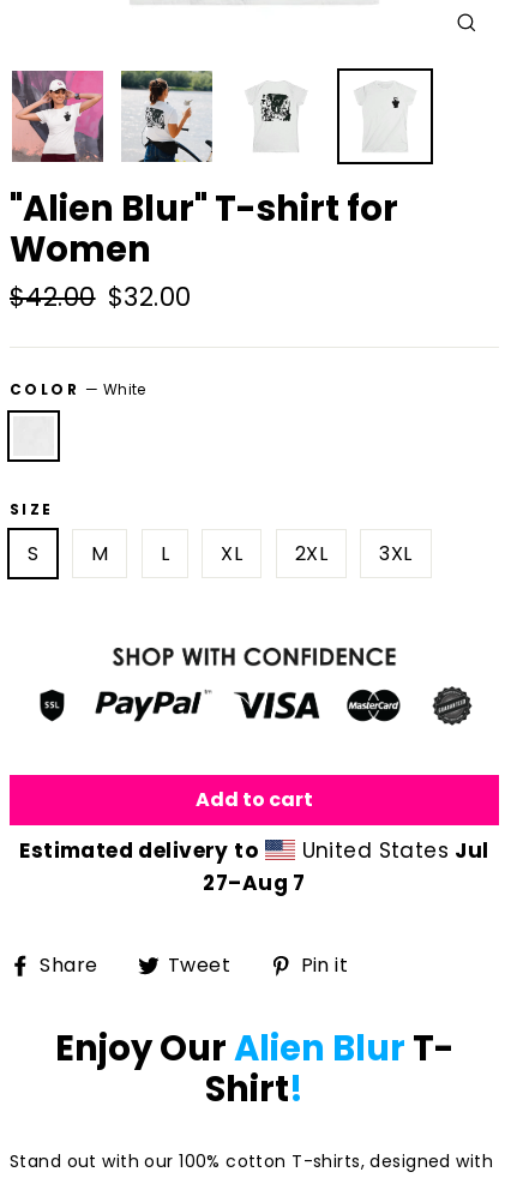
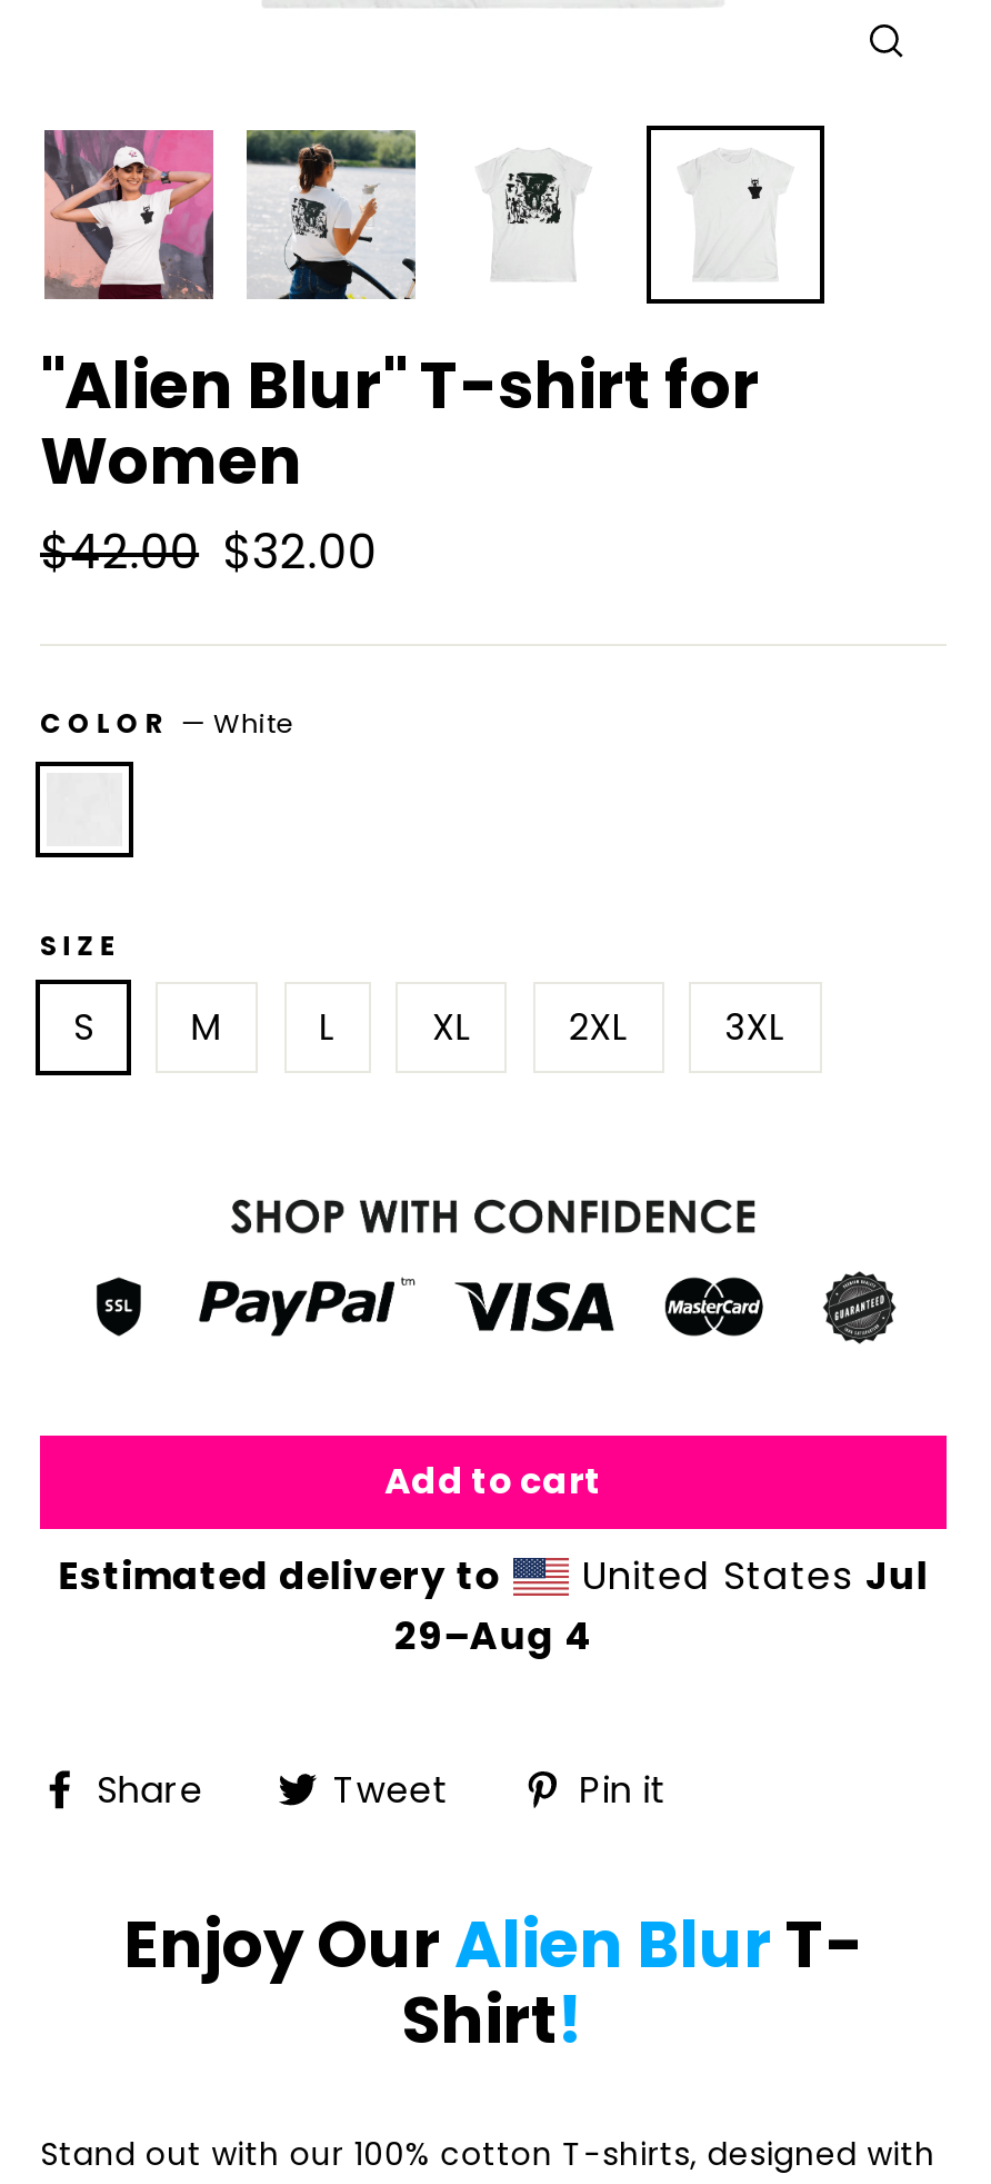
[203,869,306,897] 27–Aug 7 -> [395,1610,592,1664] 29–Aug 4

